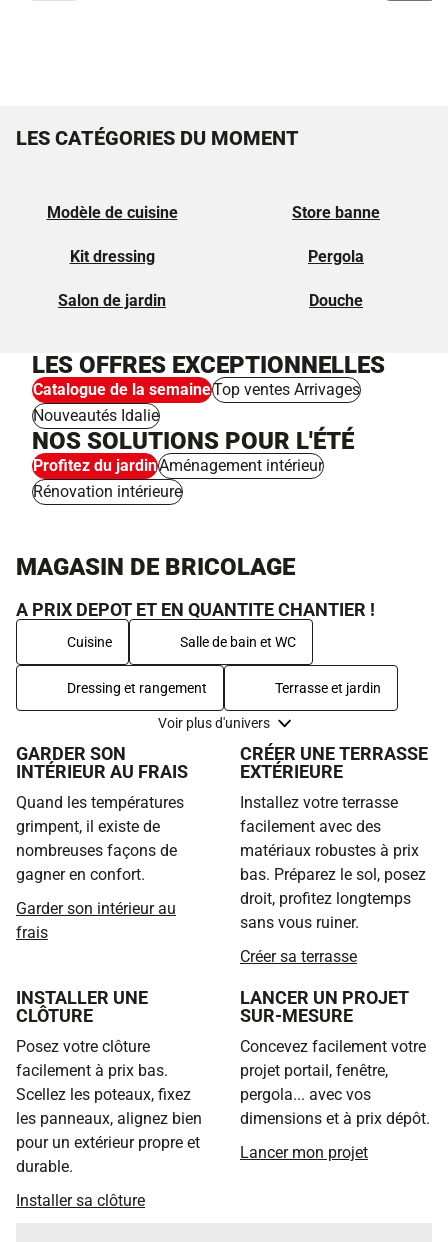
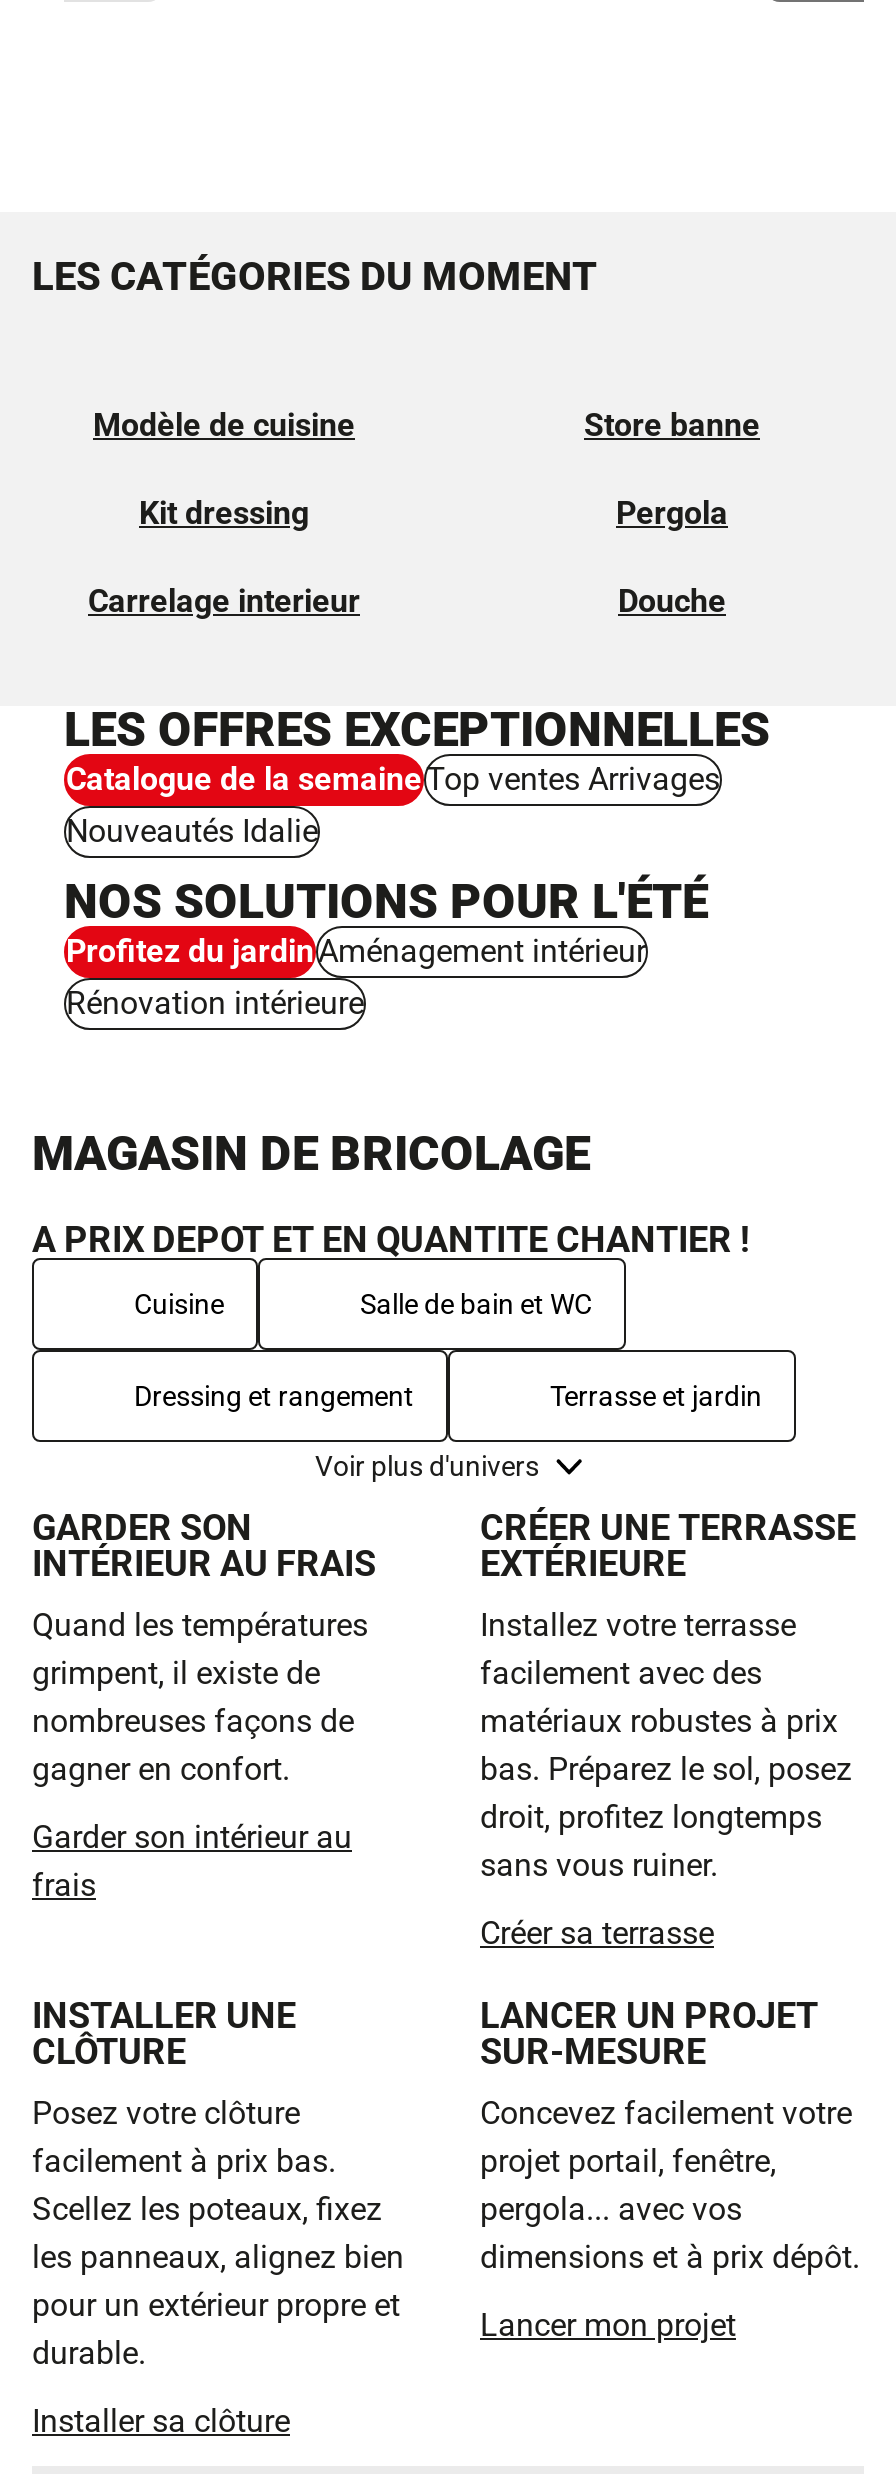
[58,291,166,310] Salon de jardin -> [88,582,360,620] Carrelage interieur

